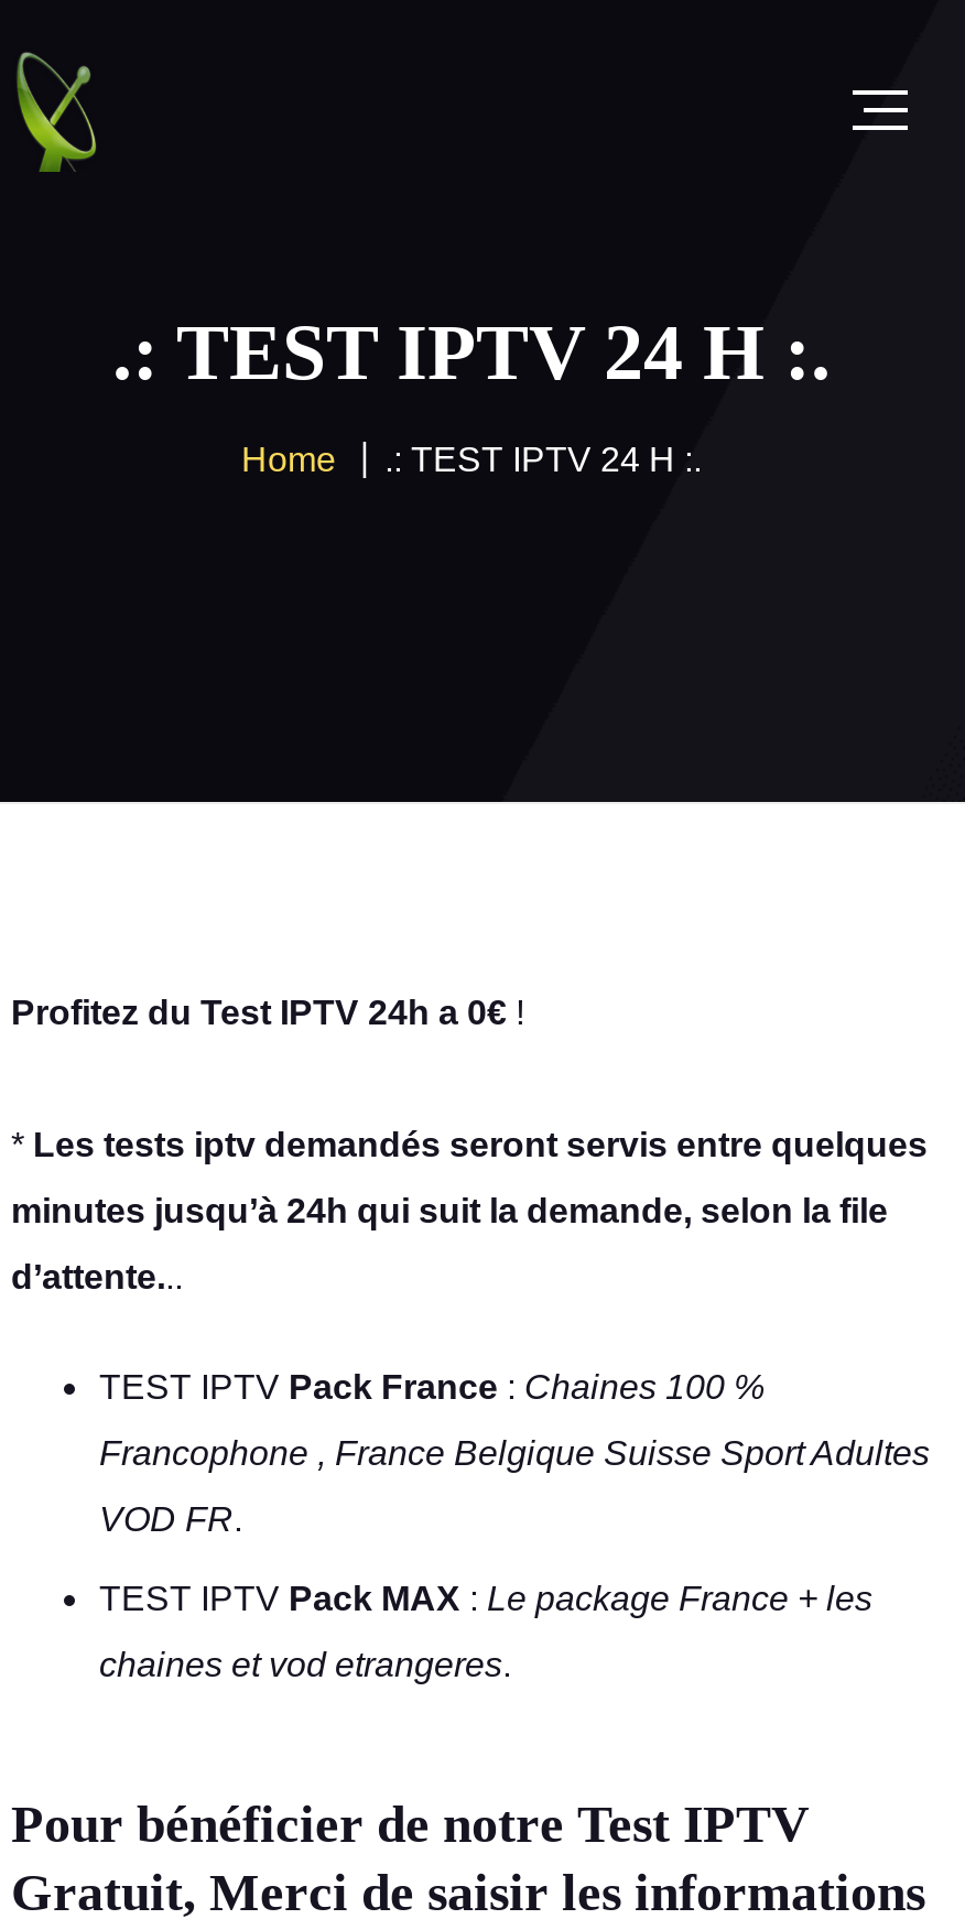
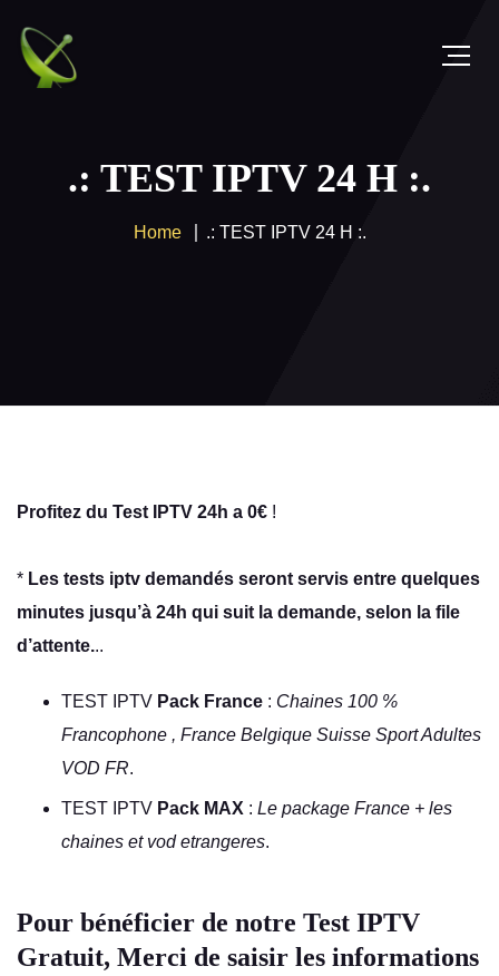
[24,59,128,174] [image] -> [23,29,77,89] [image]

